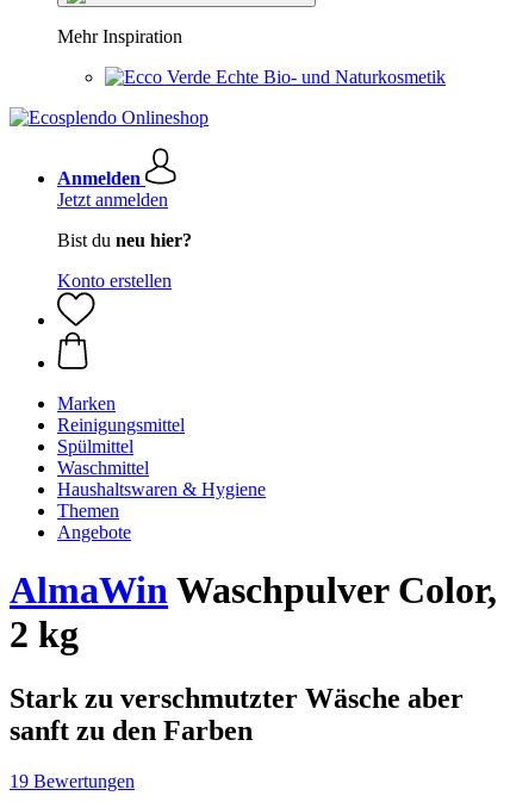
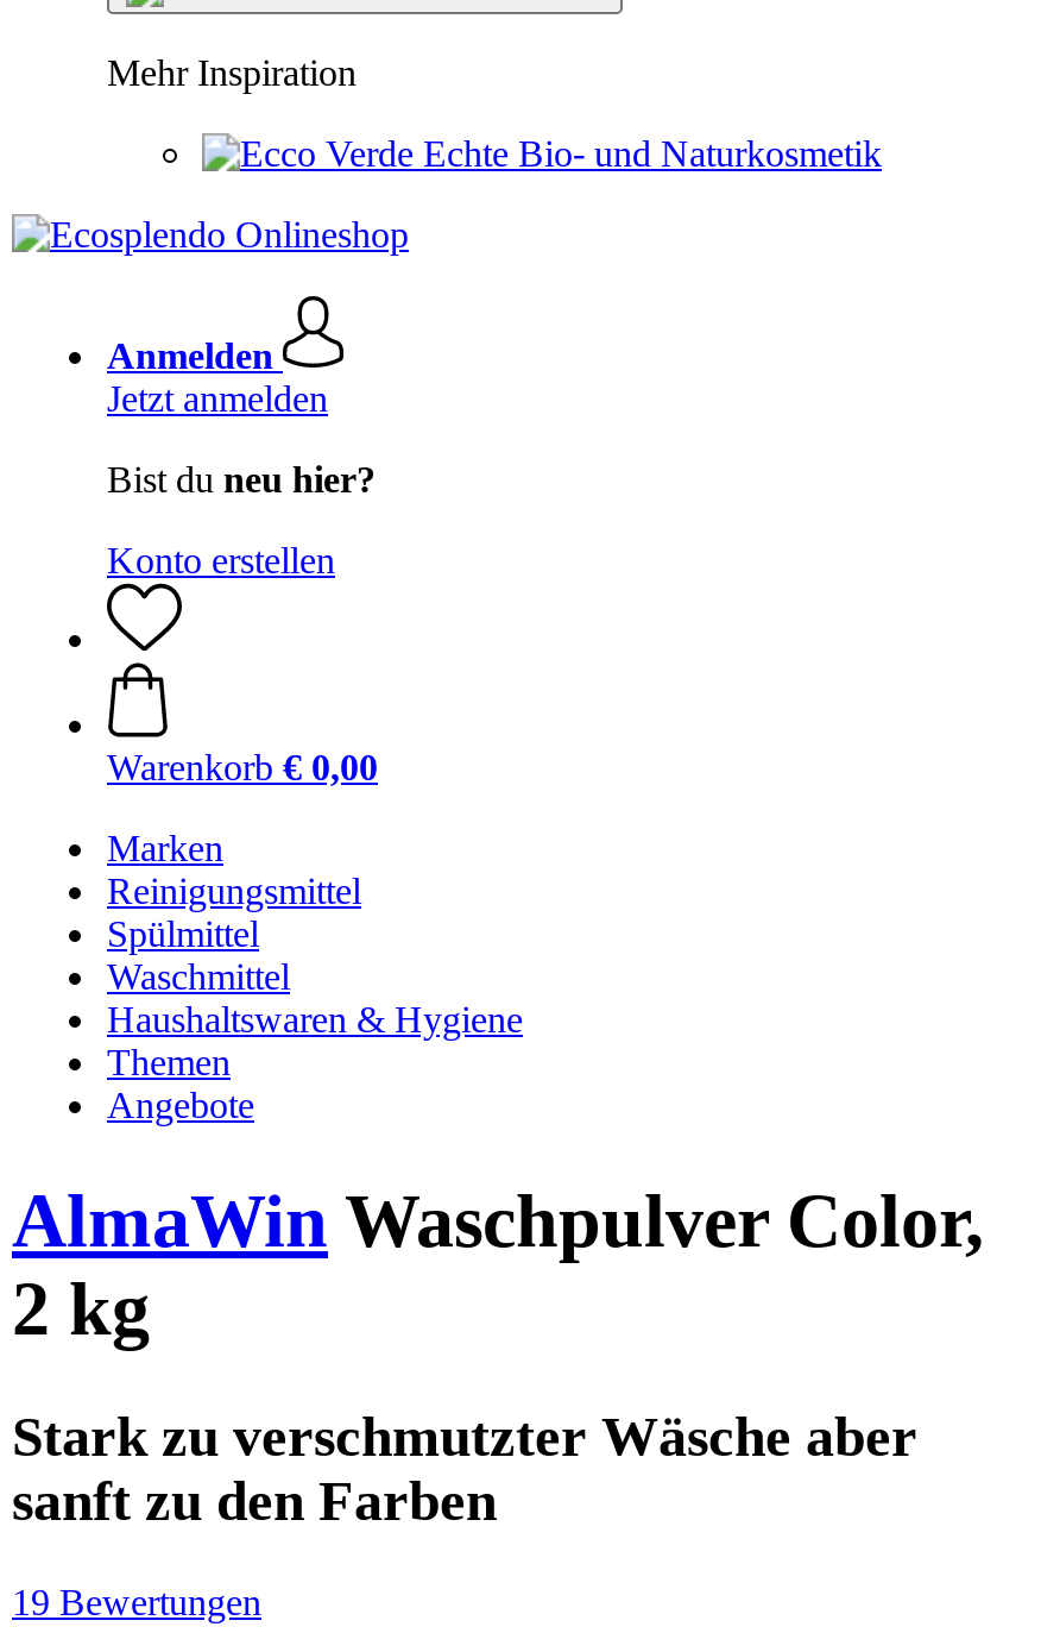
none -> [107,747,378,787] Warenkorb € 0,00

